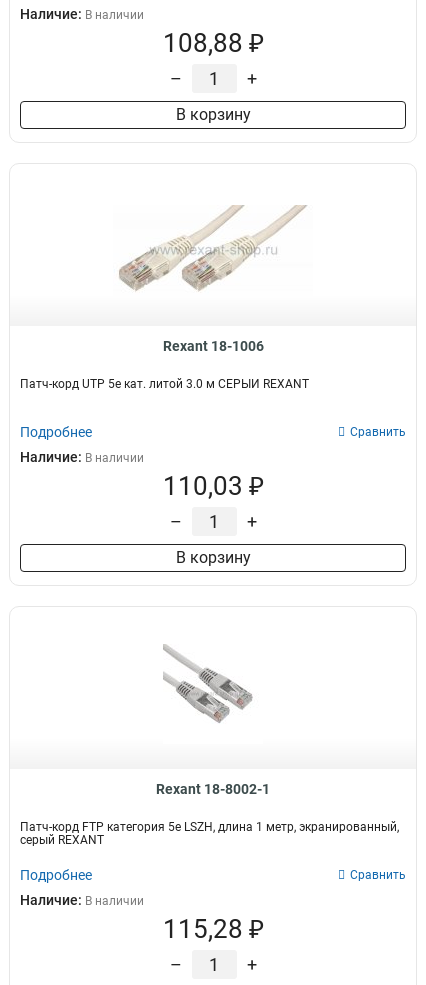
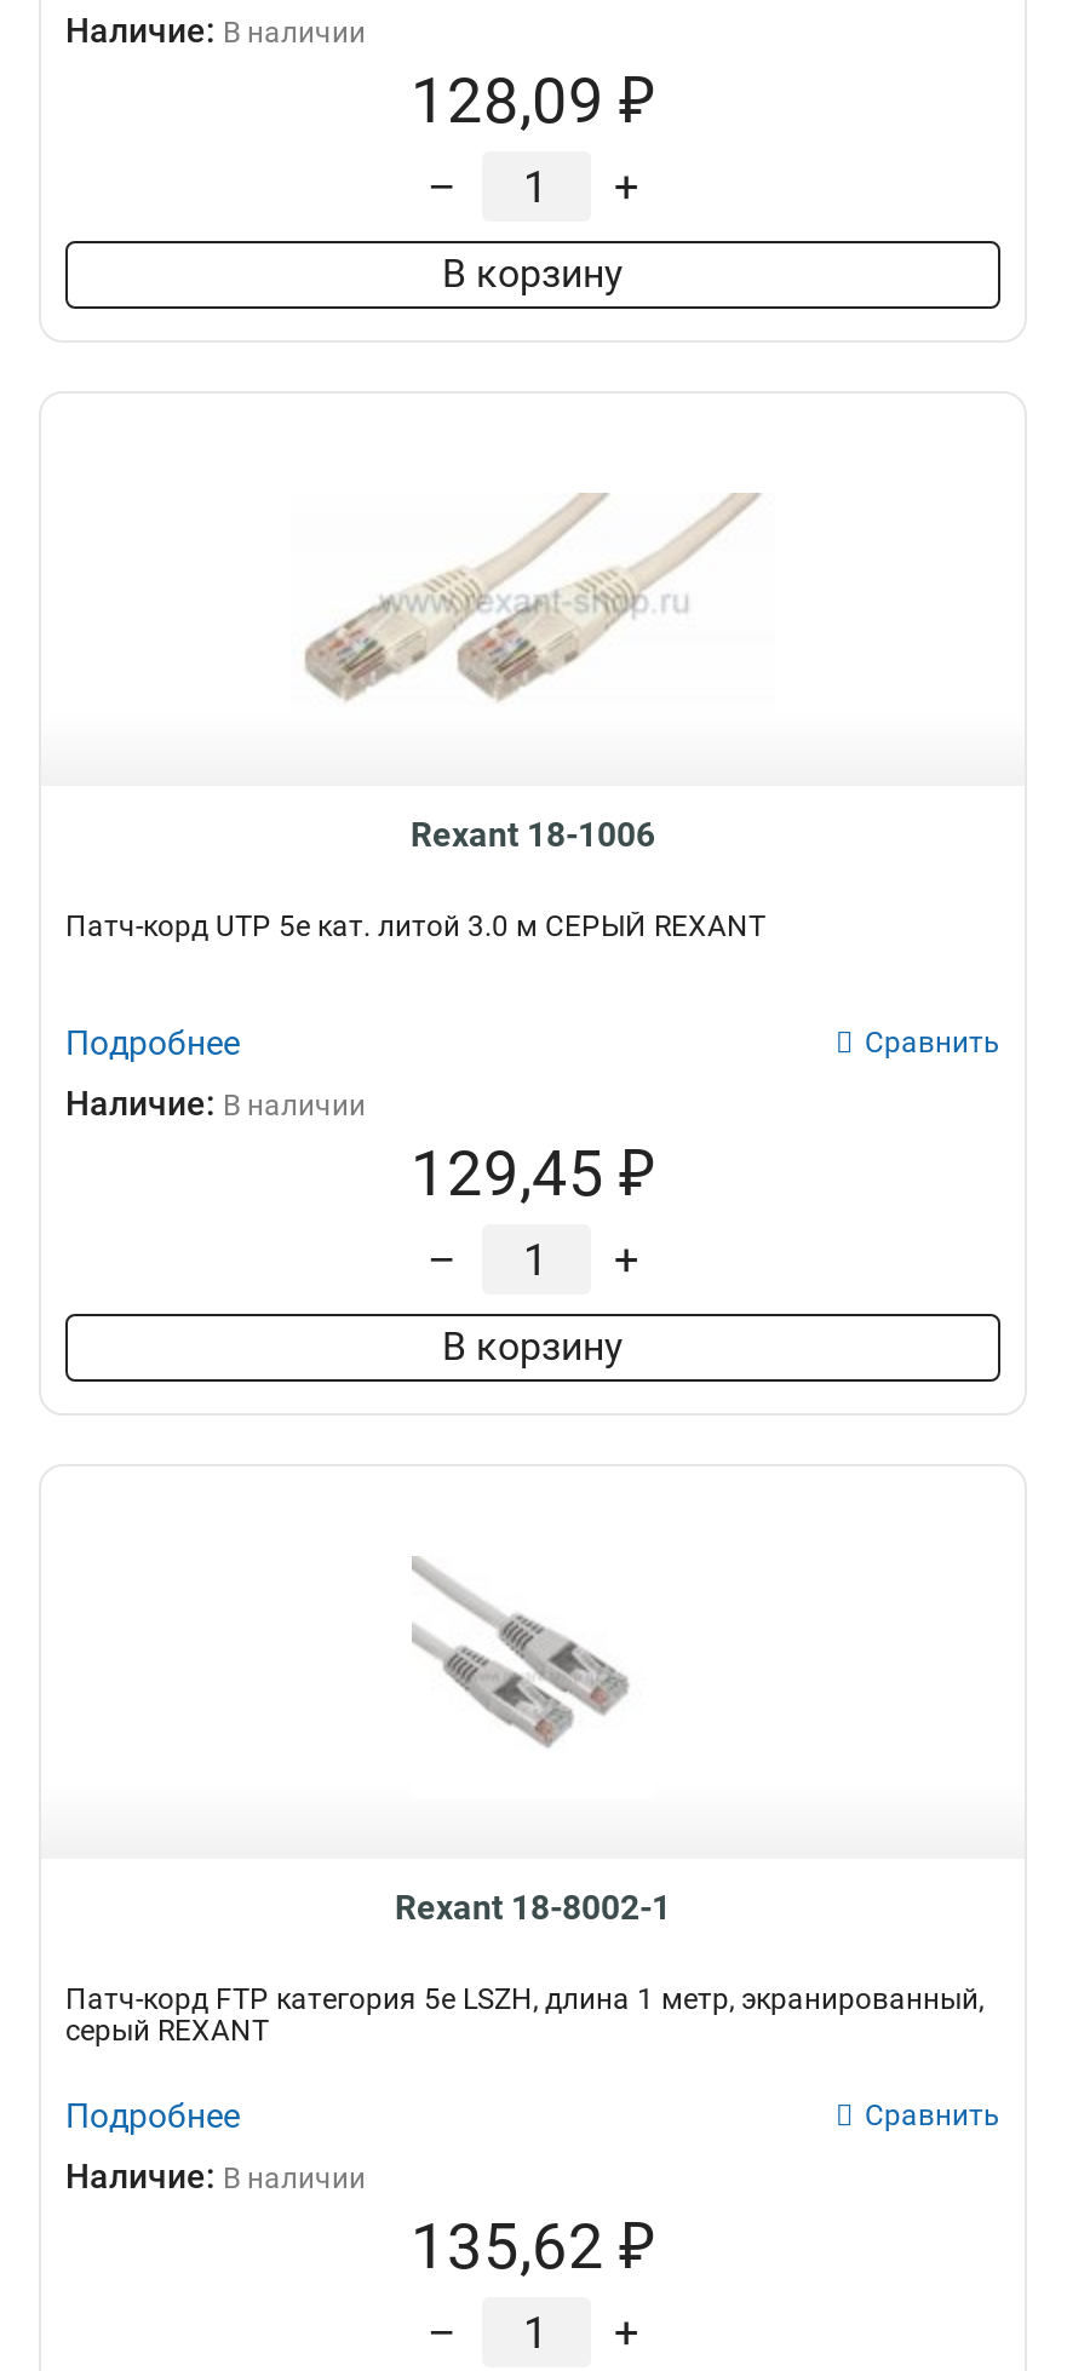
[162,28,263,58] 108,88 ₽ -> [411,64,655,137] 128,09 ₽
[162,471,263,501] 110,03 ₽ -> [411,1137,655,1210] 129,45 ₽
[162,914,263,944] 115,28 ₽ -> [411,2210,655,2283] 135,62 ₽

